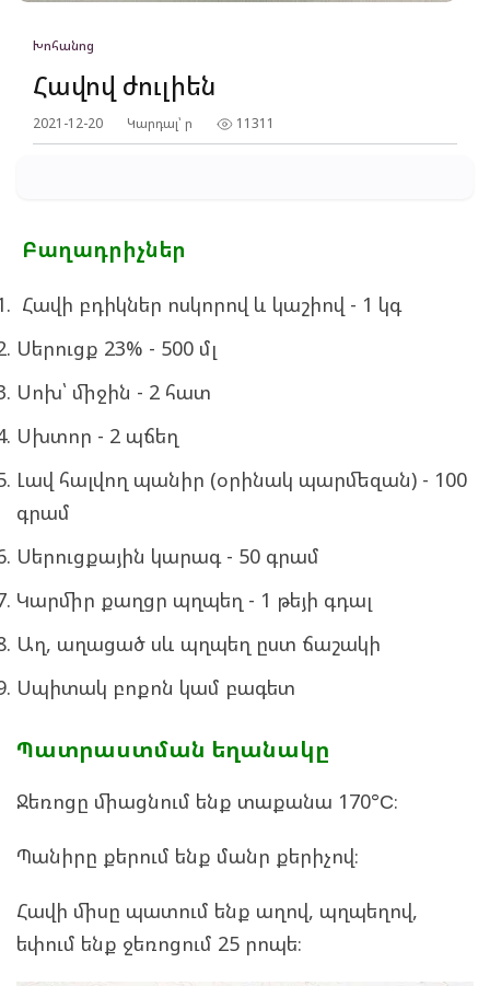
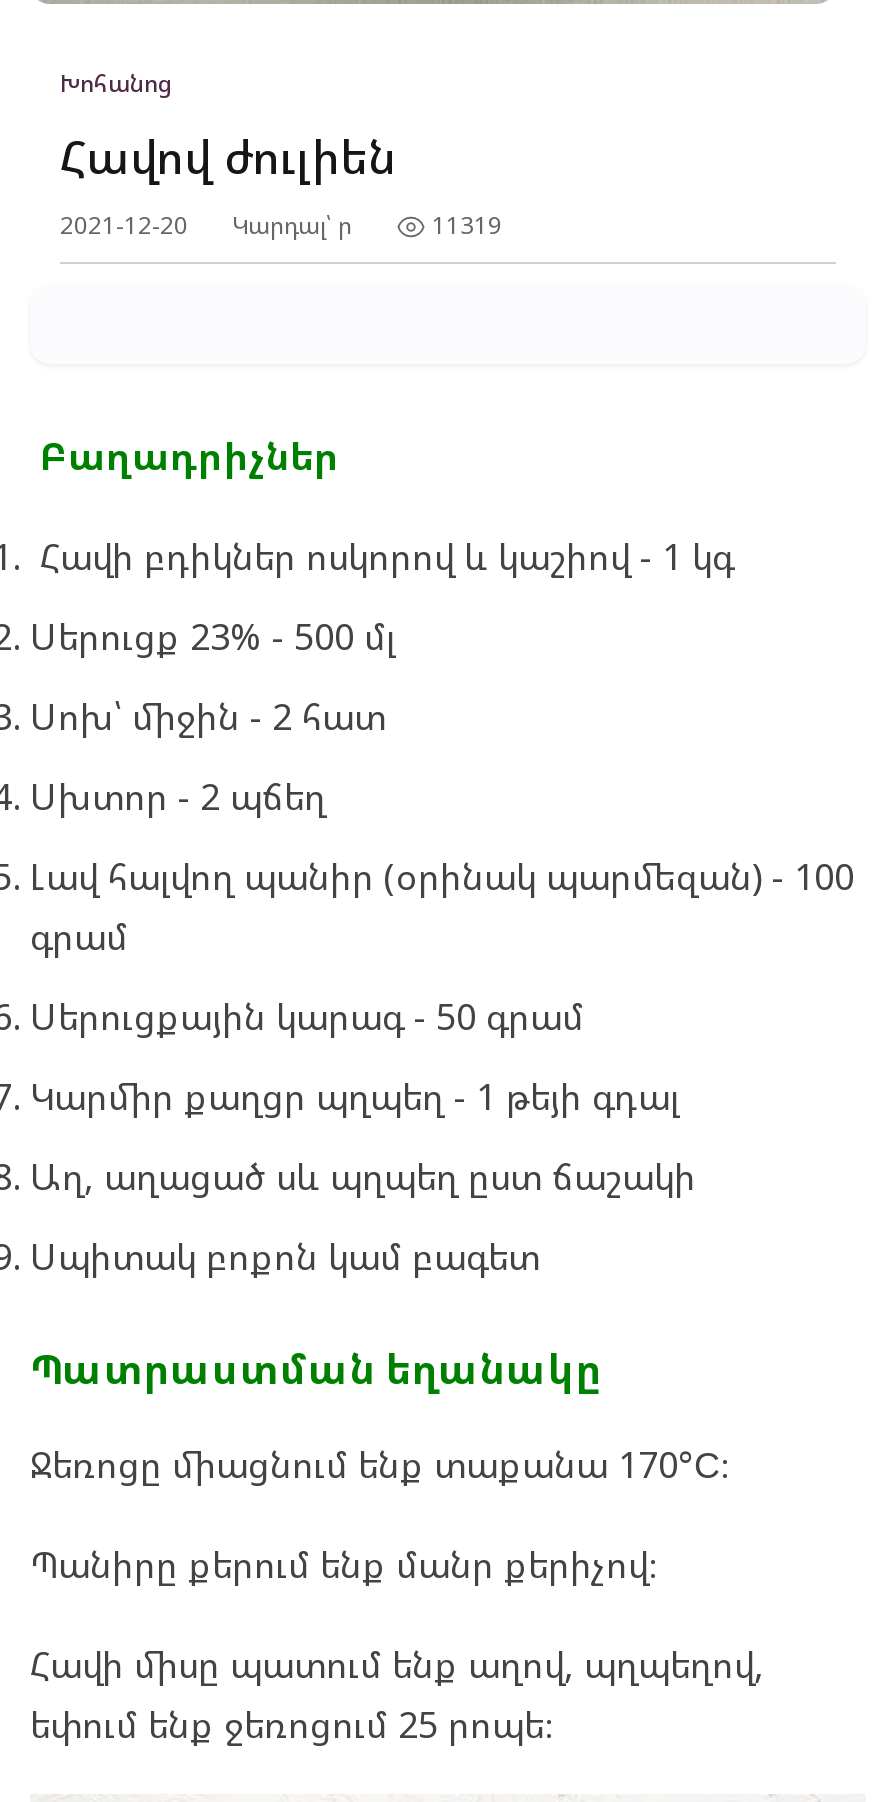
[236,113,275,132] 11311 -> [432,207,502,241] 11319

